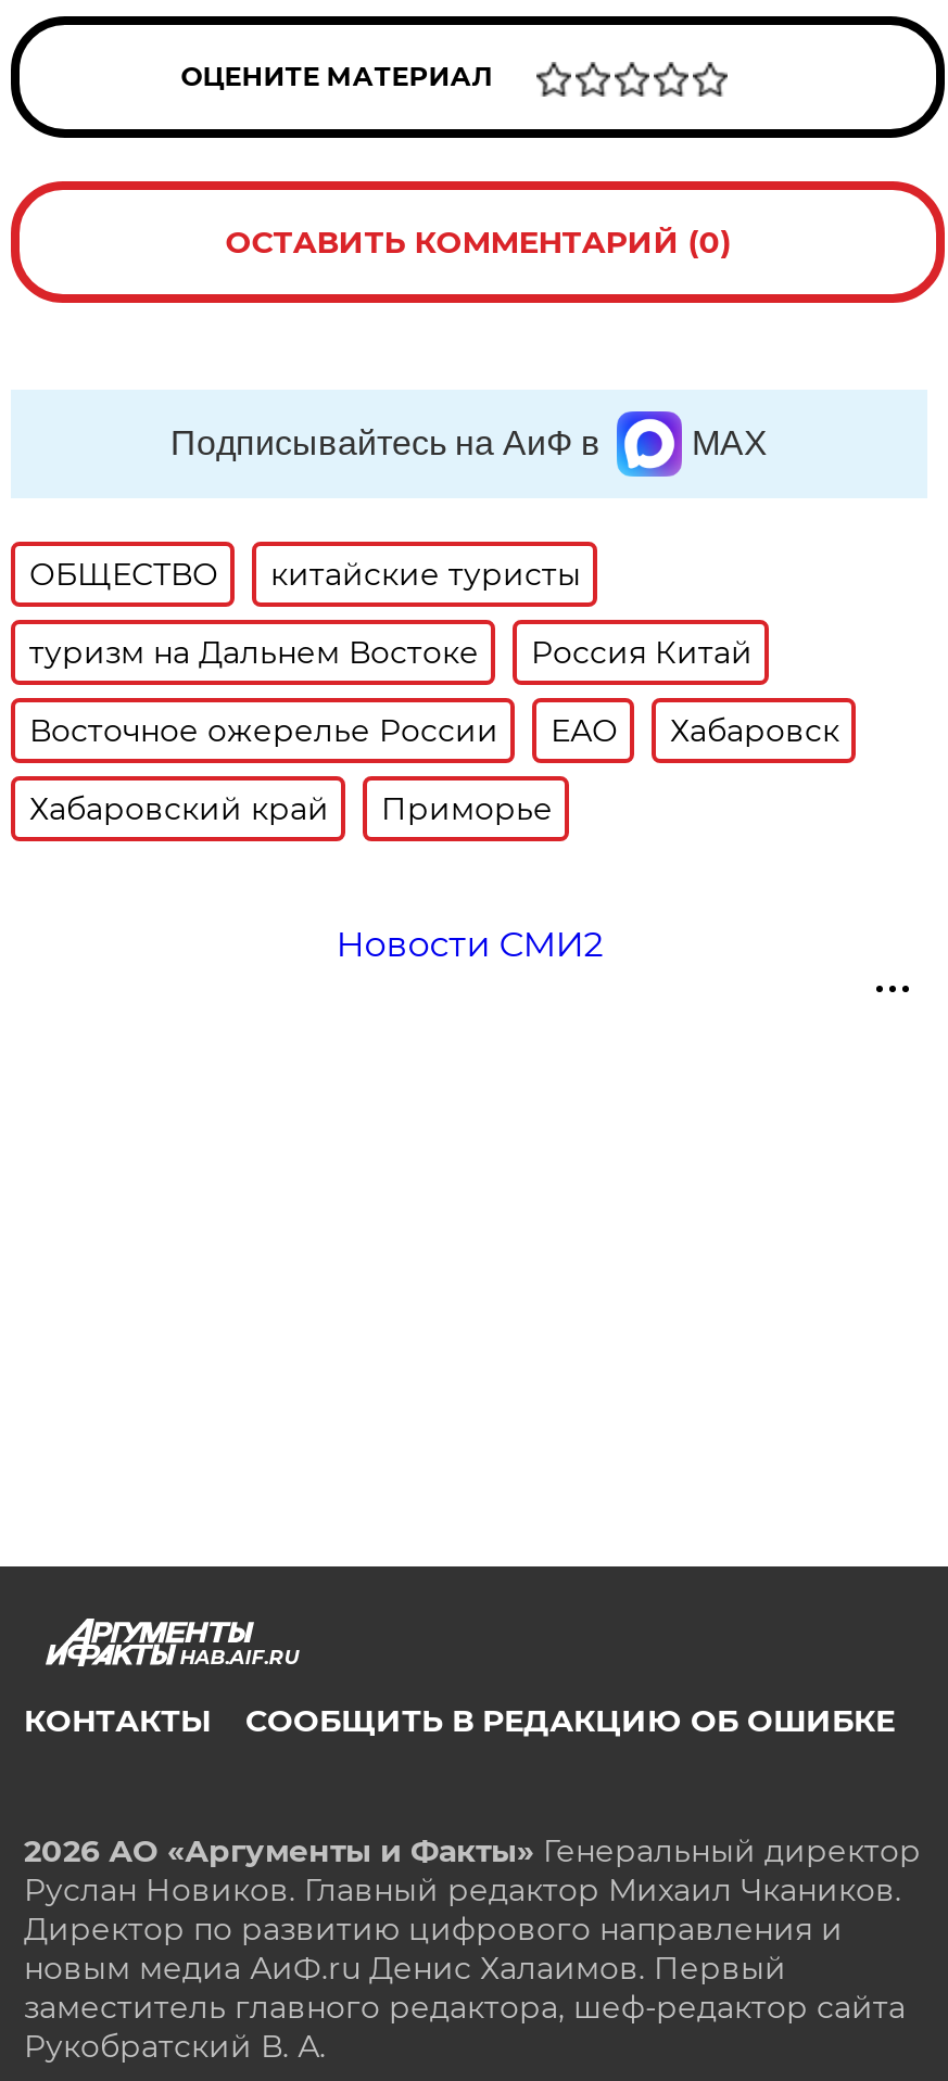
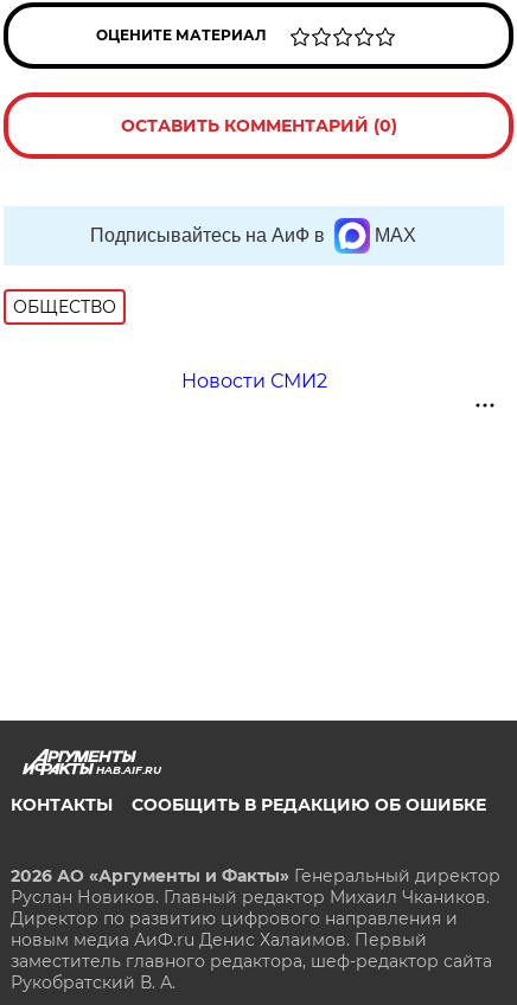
[29,555,839,828] китайские туристы | туризм на Дальнем Востоке | Россия Китай | Восточное ожерелье России | ЕАО | Хабаровск | Хабаровский край | Приморье -> none

